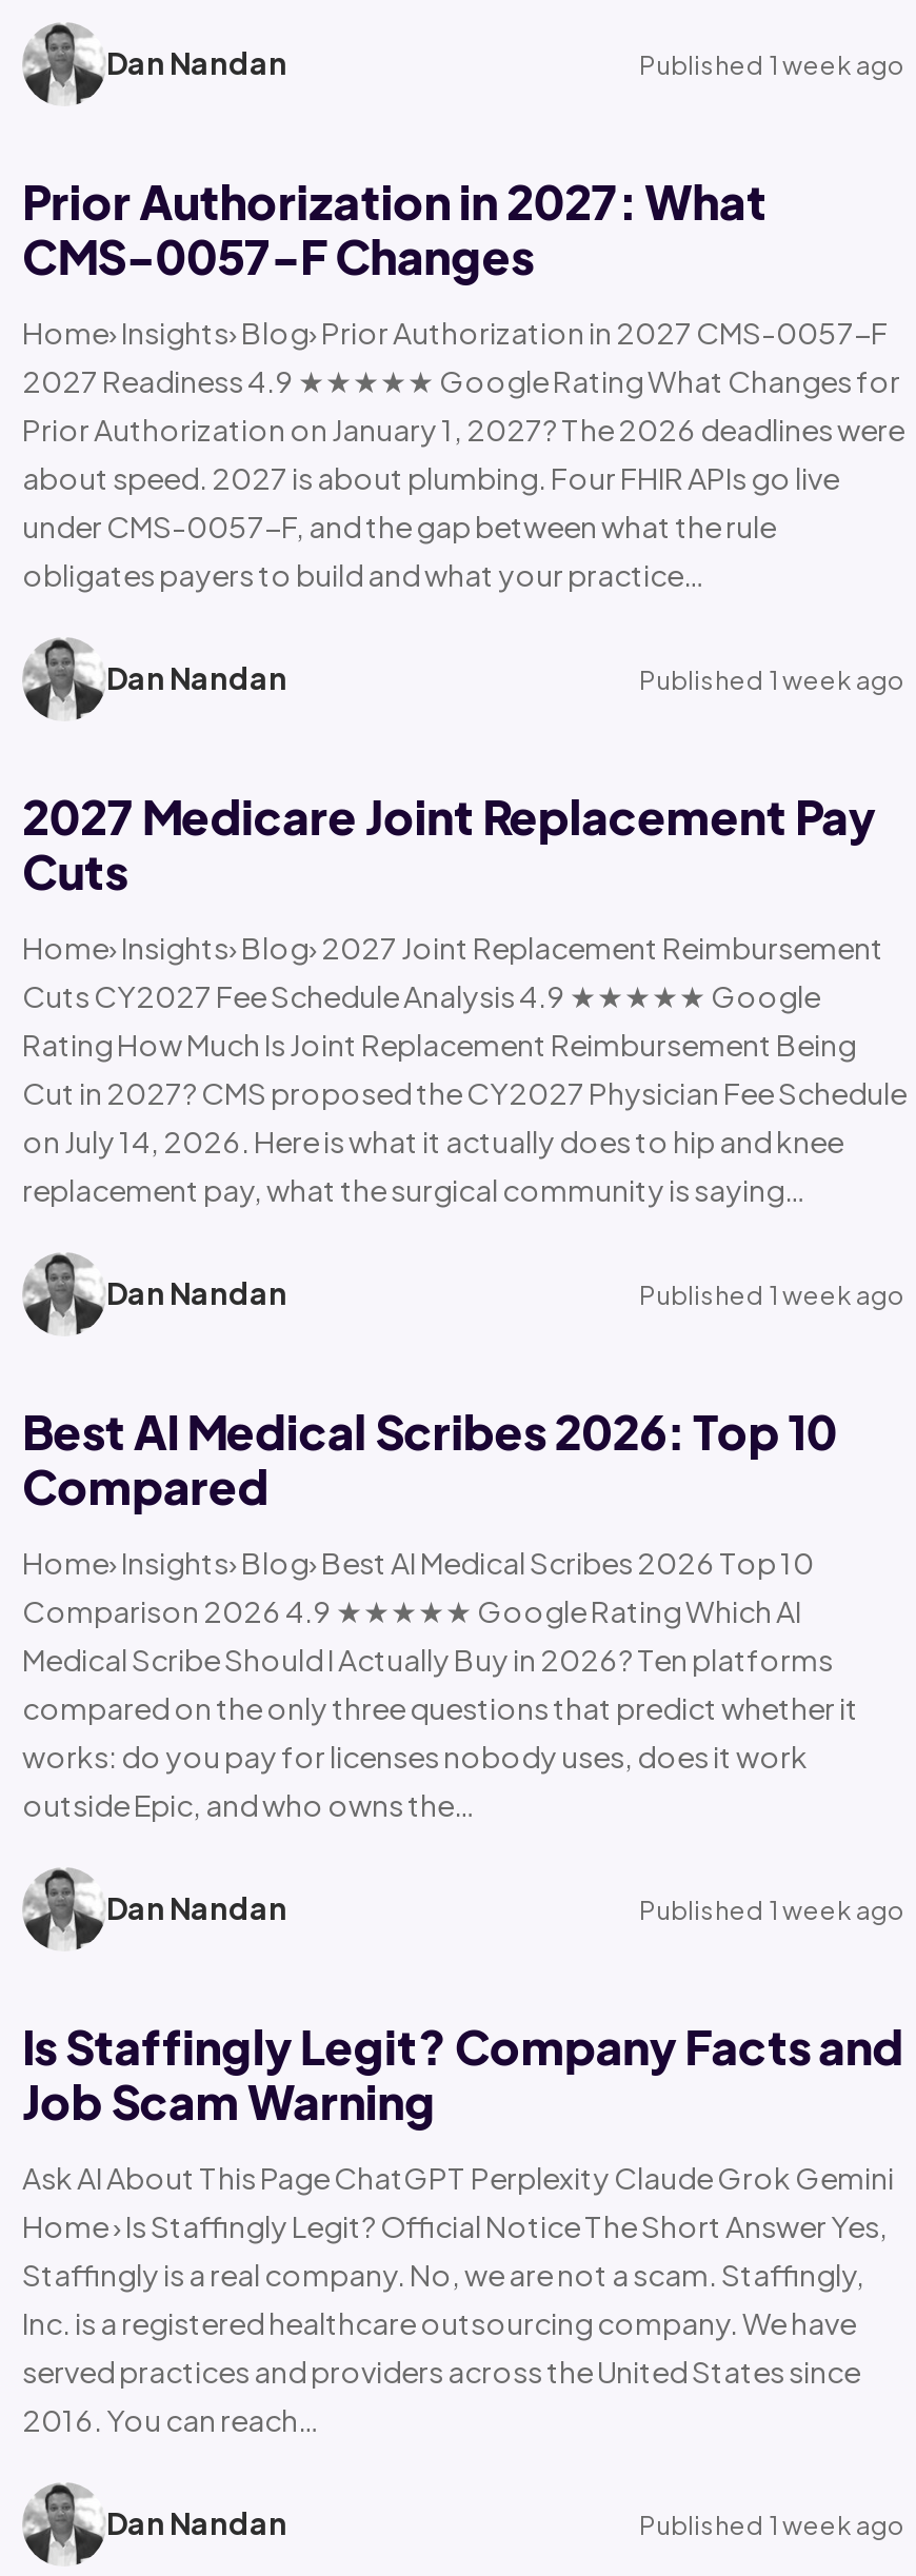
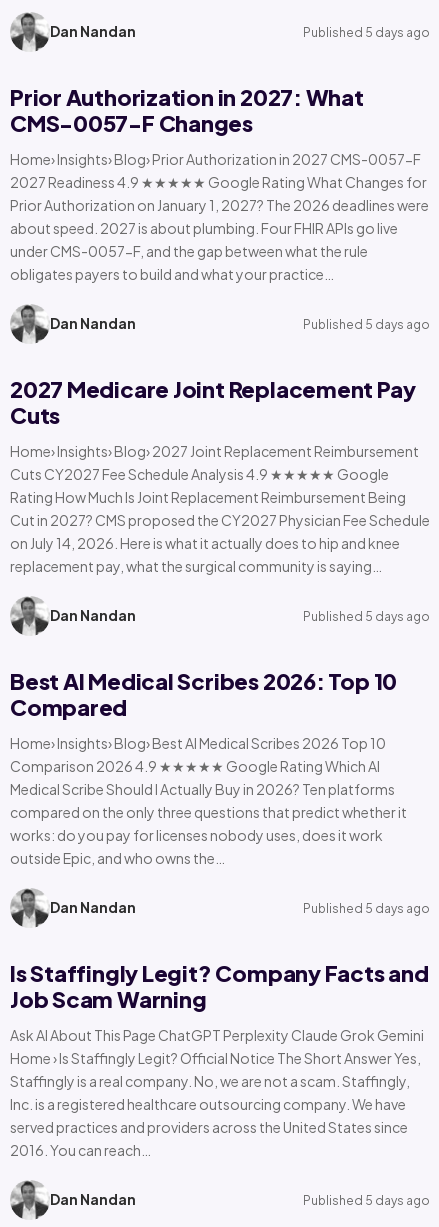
[639,48,907,80] Published 1 week ago -> [303,24,430,39] Published 5 days ago
[639,663,907,695] Published 1 week ago -> [303,316,430,331] Published 5 days ago
[639,1279,907,1310] Published 1 week ago -> [303,608,430,623] Published 5 days ago
[639,1894,907,1925] Published 1 week ago -> [303,900,430,915] Published 5 days ago
[639,2509,907,2540] Published 1 week ago -> [303,1192,430,1207] Published 5 days ago

